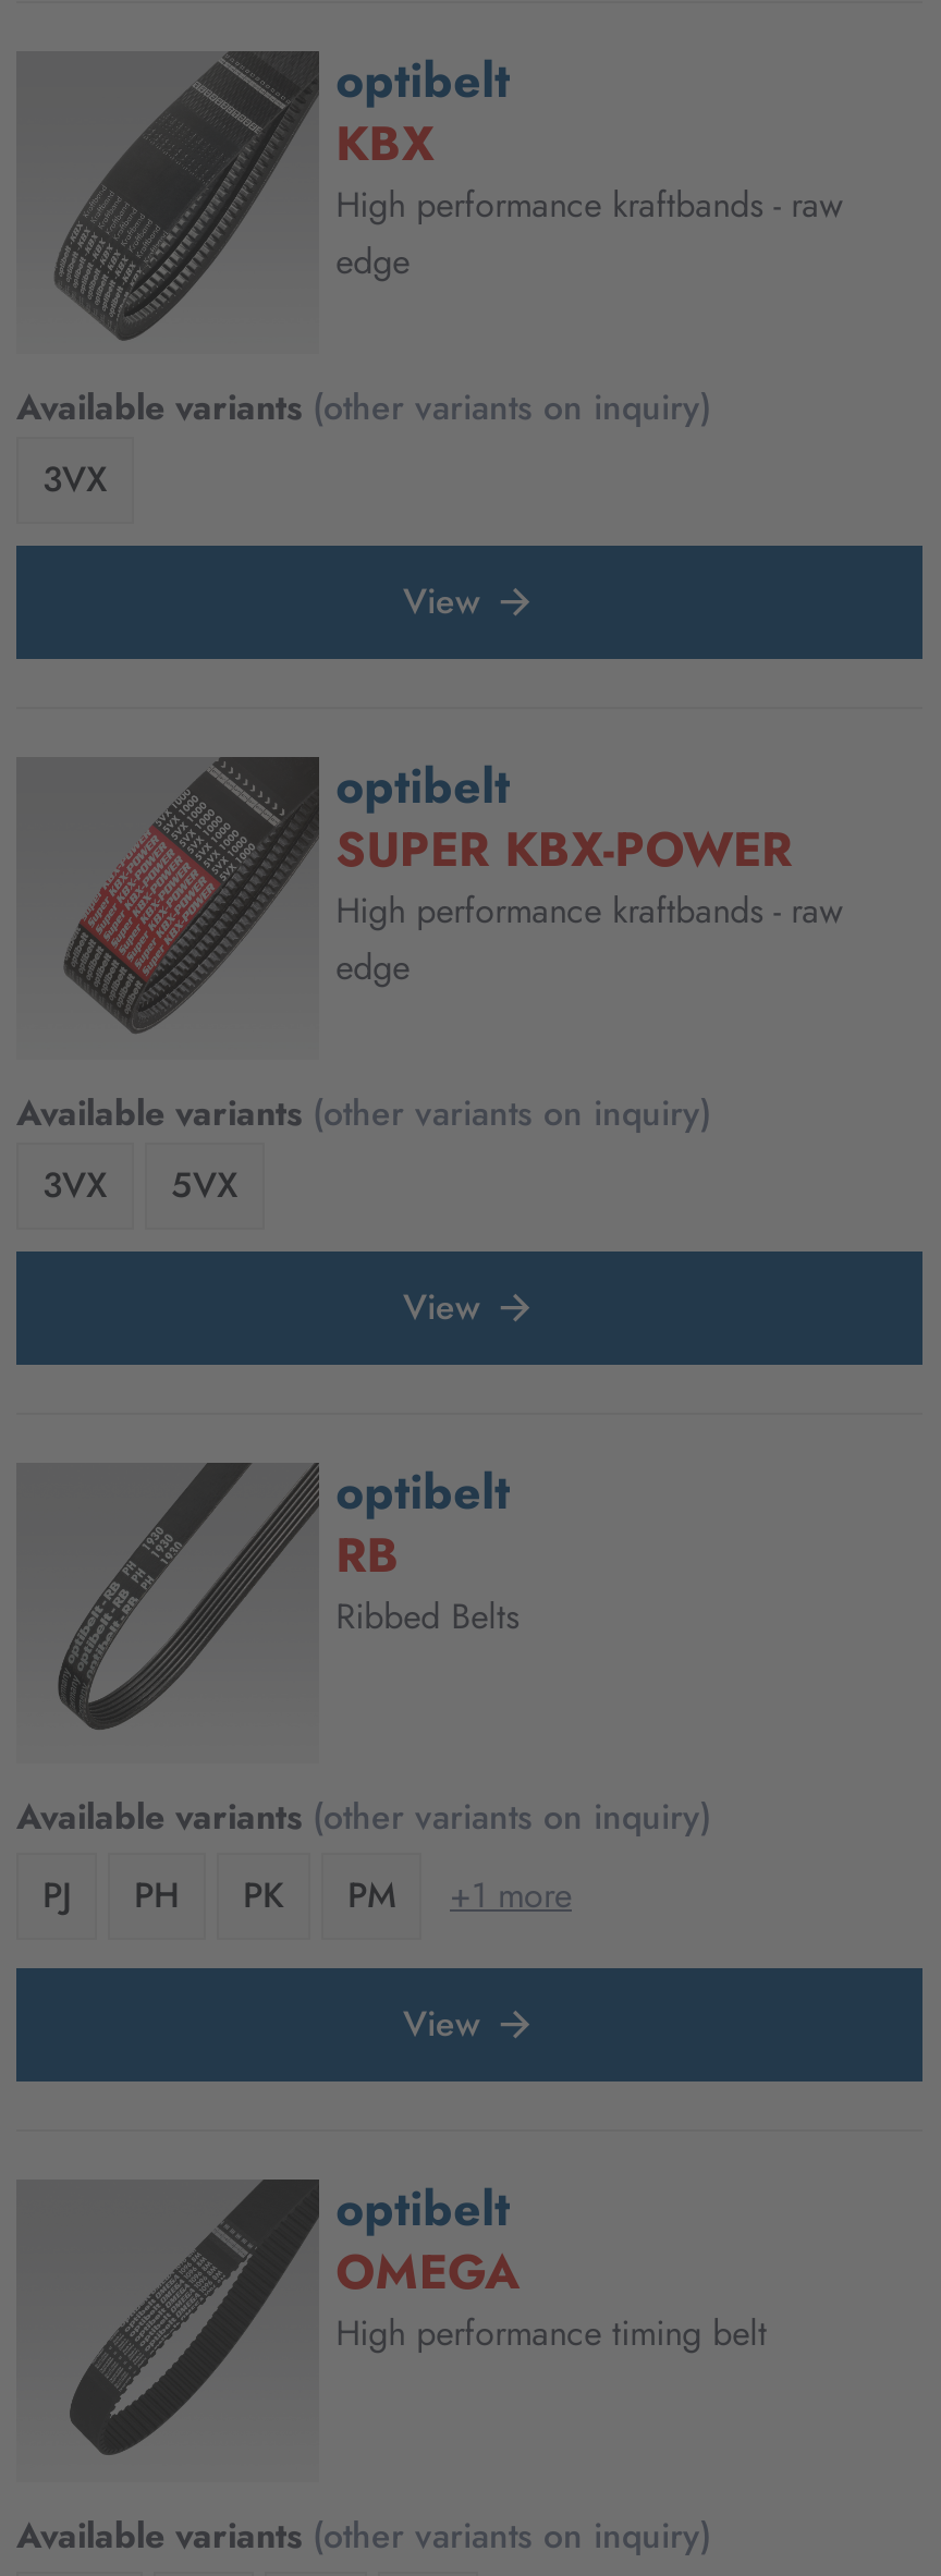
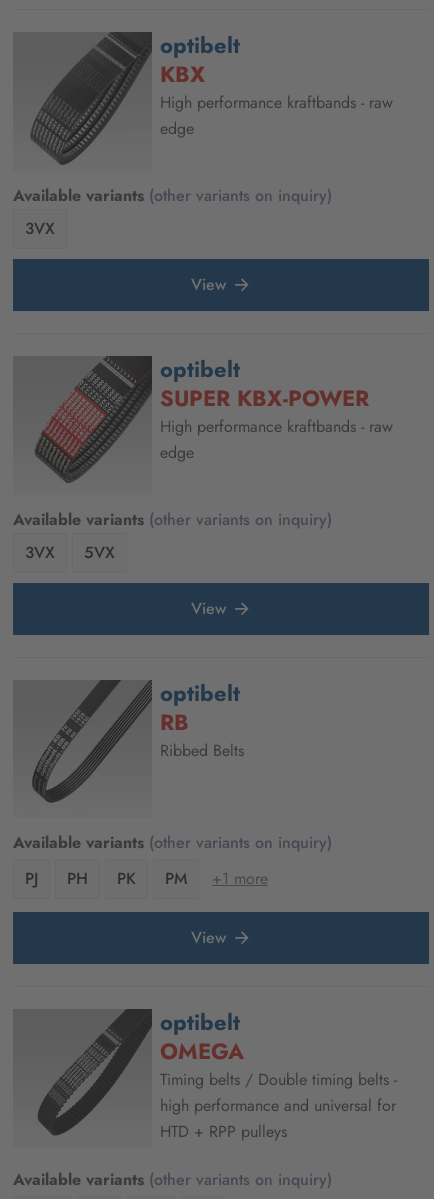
[336,2308,767,2359] High performance timing belt -> [160,1068,397,1143] Timing belts / Double timing belts - | high performance and universal for | HTD + RPP pulleys

